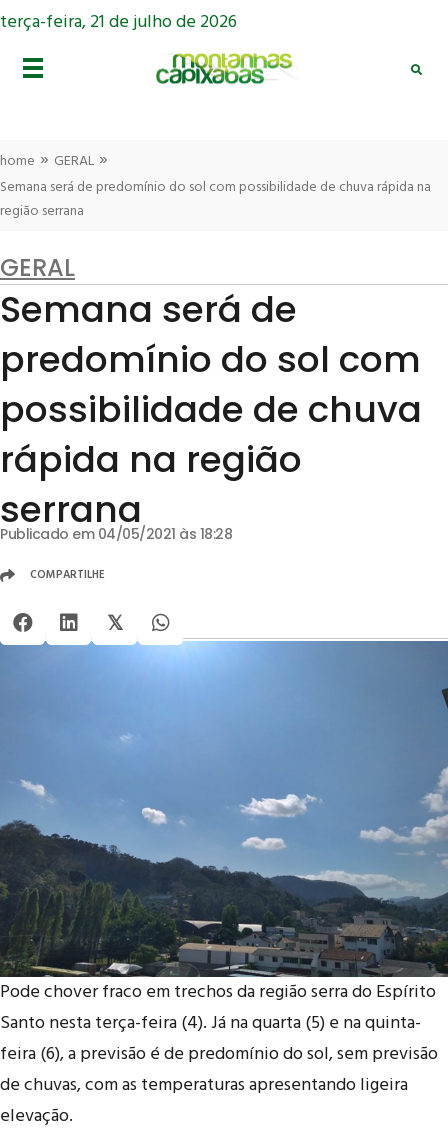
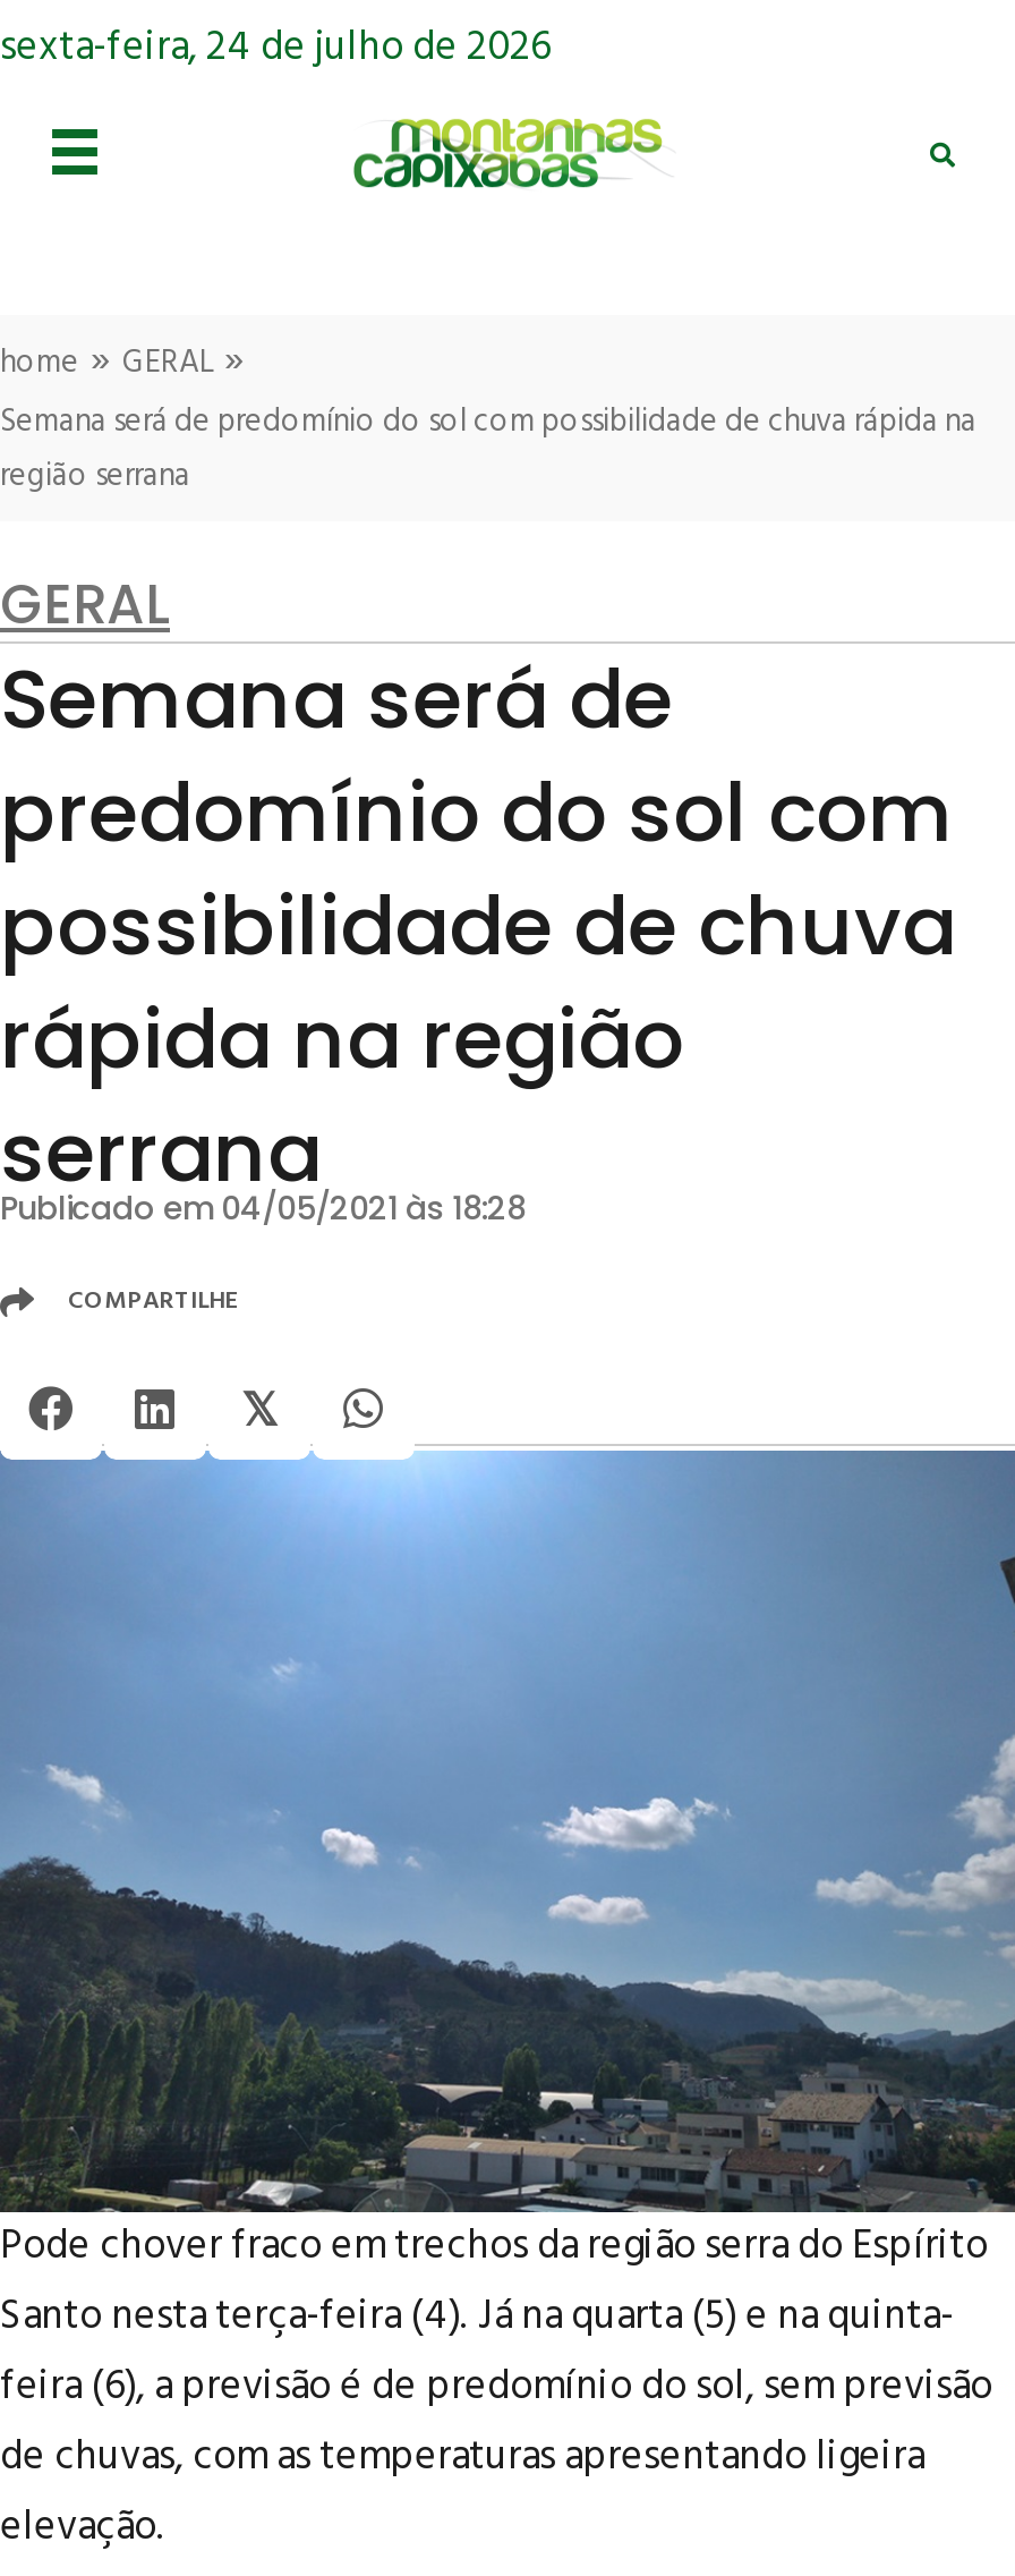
[0,8,237,37] terça-feira, 21 de julho de 2026 -> [0,16,551,82] sexta-feira, 24 de julho de 2026

